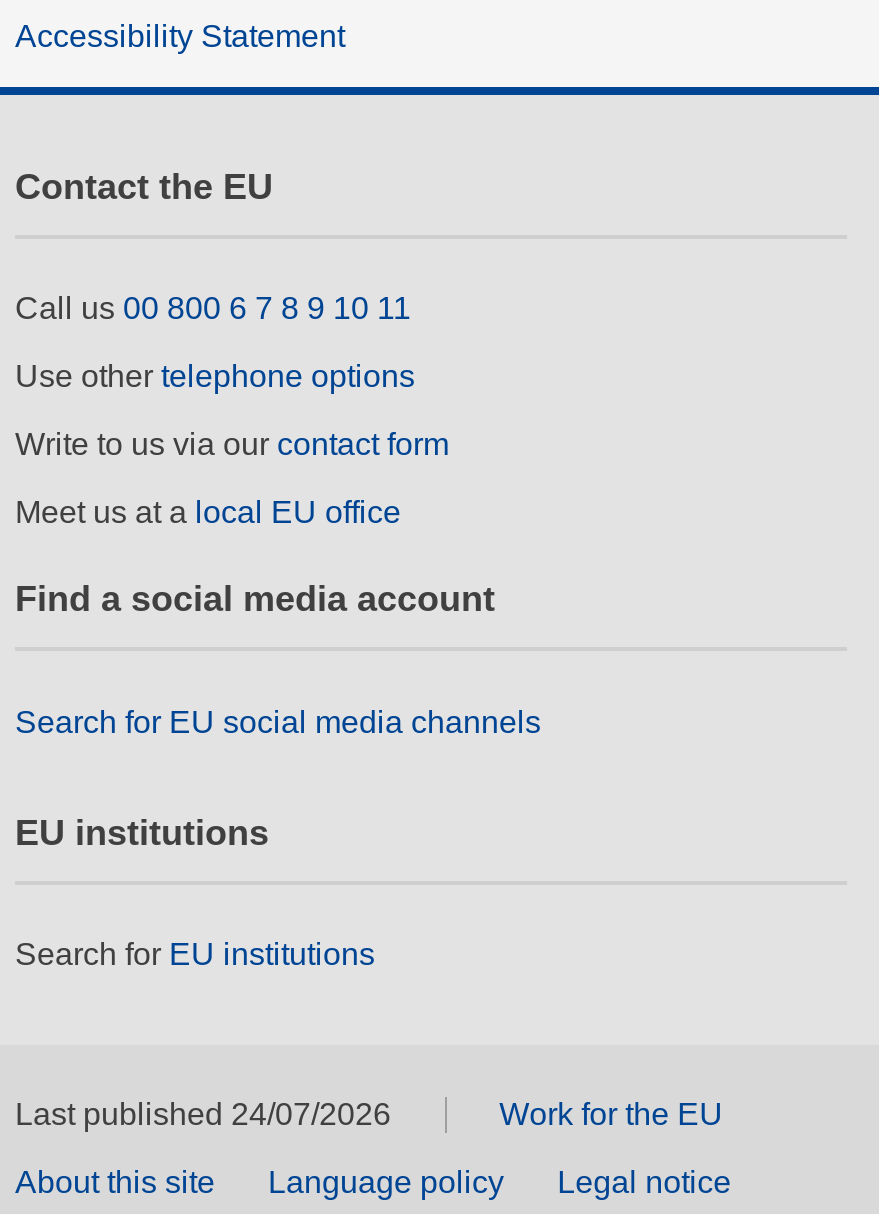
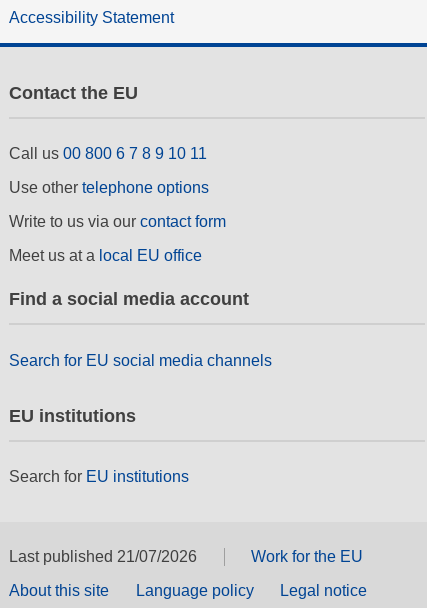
[15,1098,391,1132] Last published 24/07/2026 -> [9,548,197,565] Last published 21/07/2026

